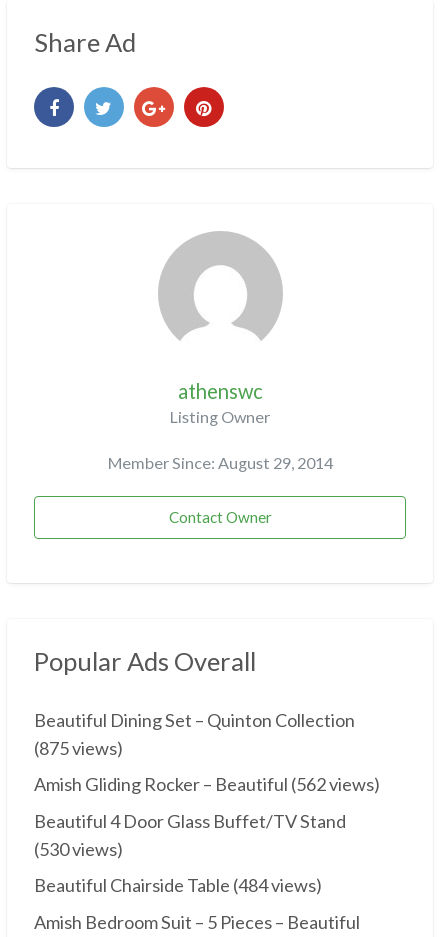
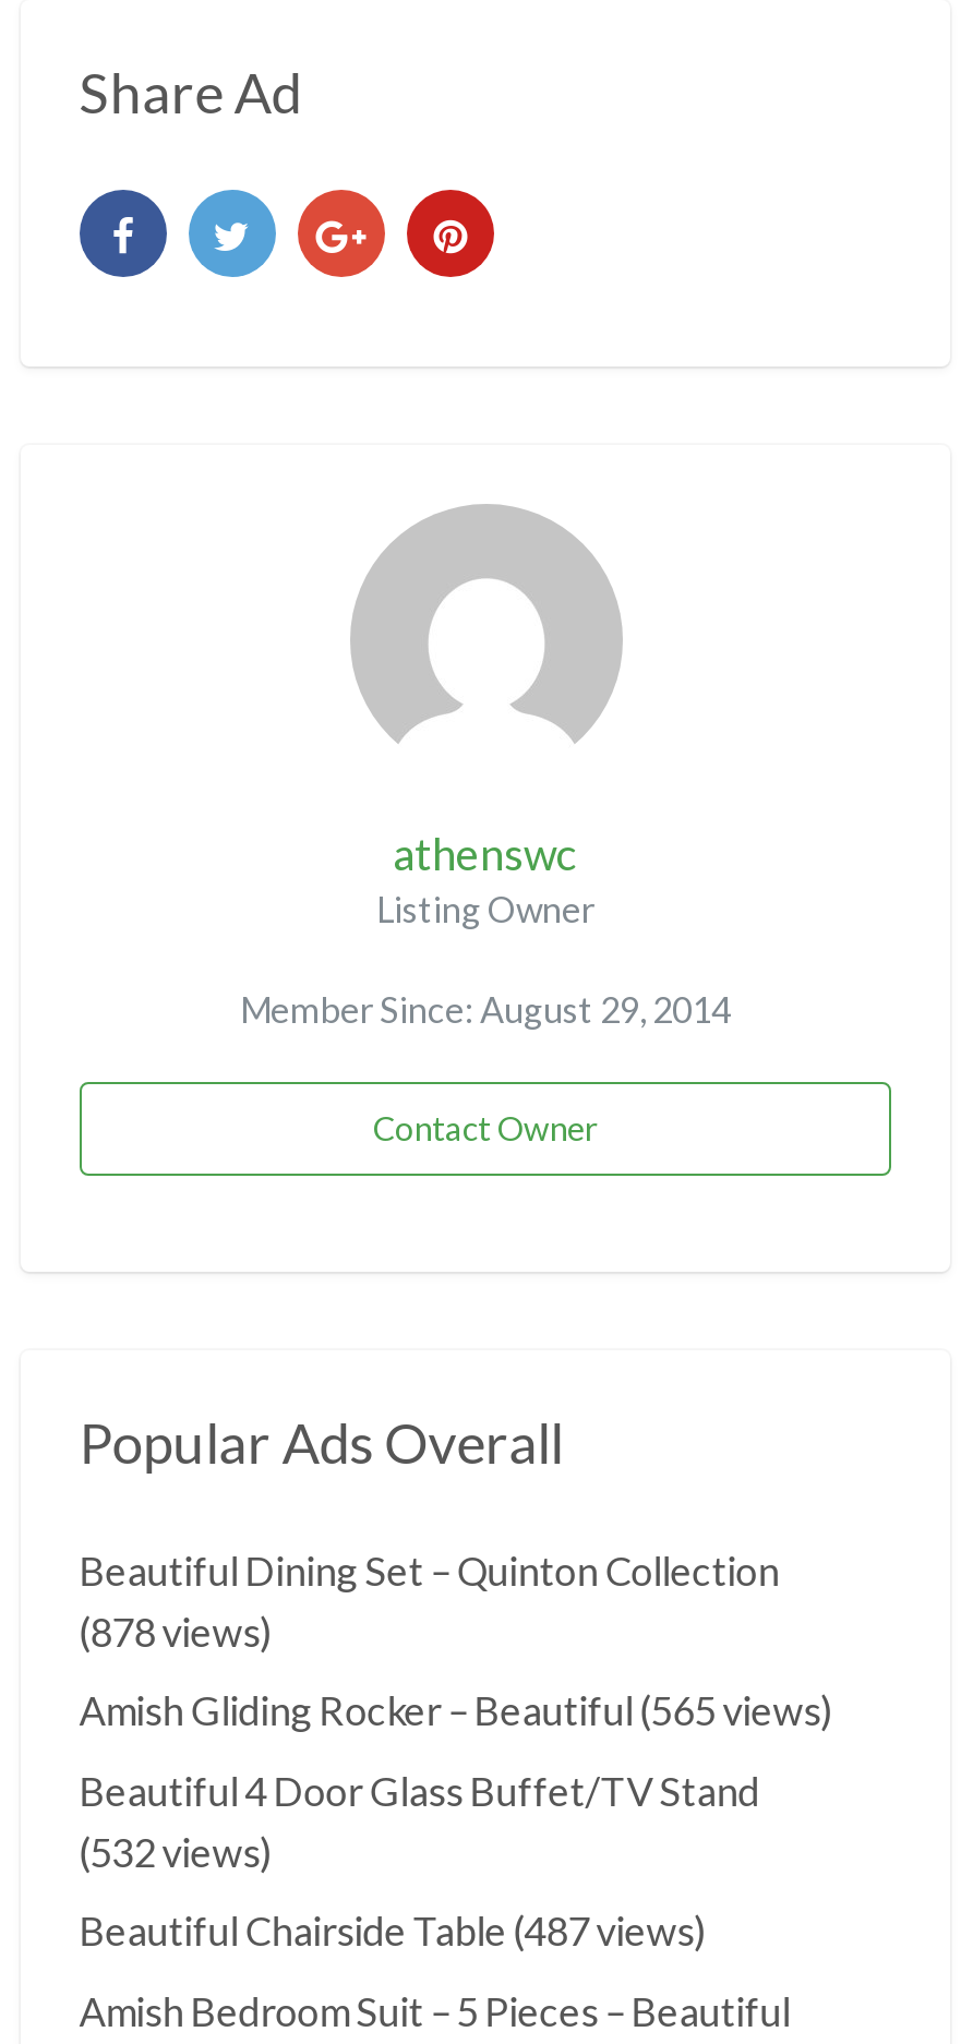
[34,737,123,759] (875 views) -> [79,1608,273,1656] (878 views)
[34,773,380,795] Amish Gliding Rocker – Beautiful (562 views) -> [79,1687,834,1735] Amish Gliding Rocker – Beautiful (565 views)
[34,838,123,860] (530 views) -> [79,1828,273,1876] (532 views)
[34,874,322,896] Beautiful Chairside Table (484 views) -> [79,1908,707,1956] Beautiful Chairside Table (487 views)

